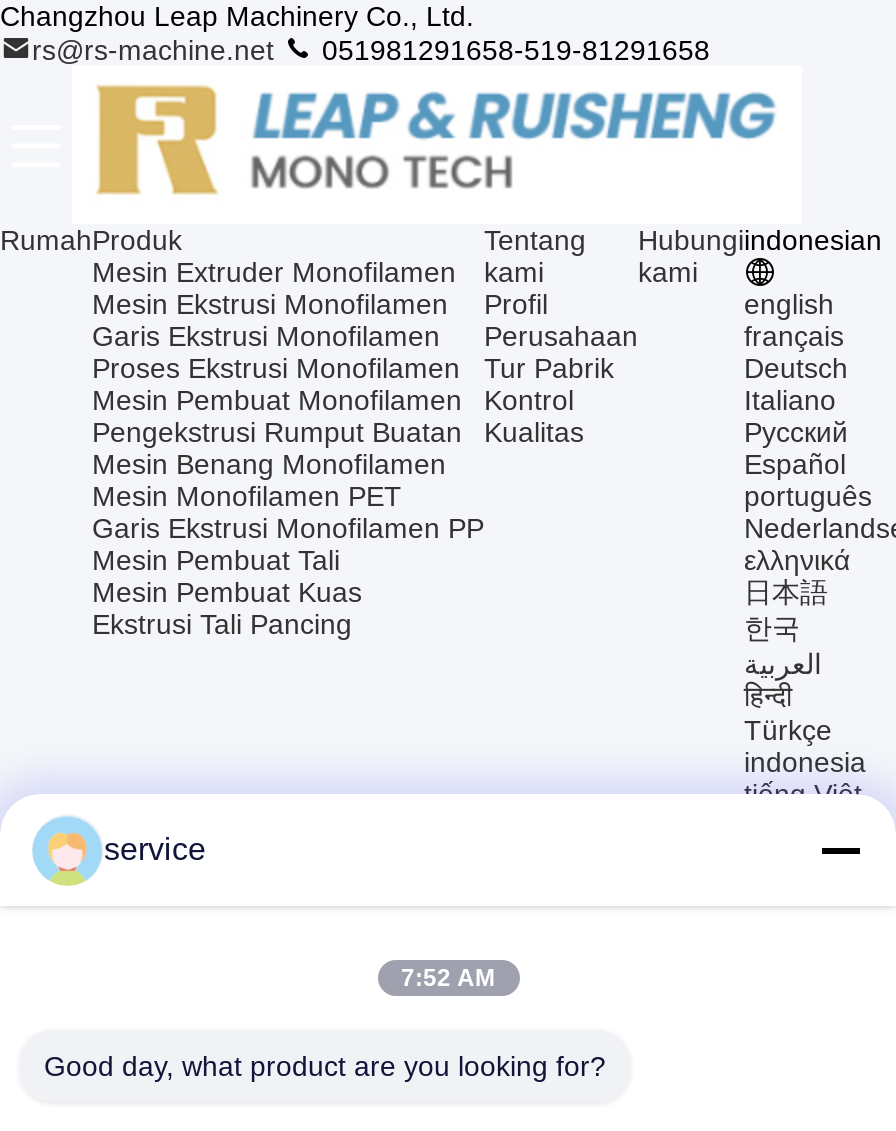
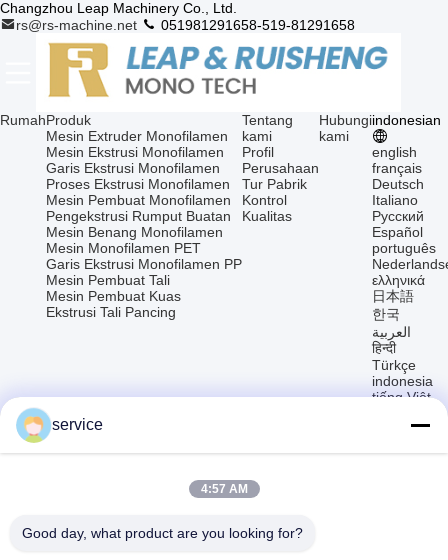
[401,964,495,992] 7:52 AM -> [200,482,247,496] 4:57 AM

